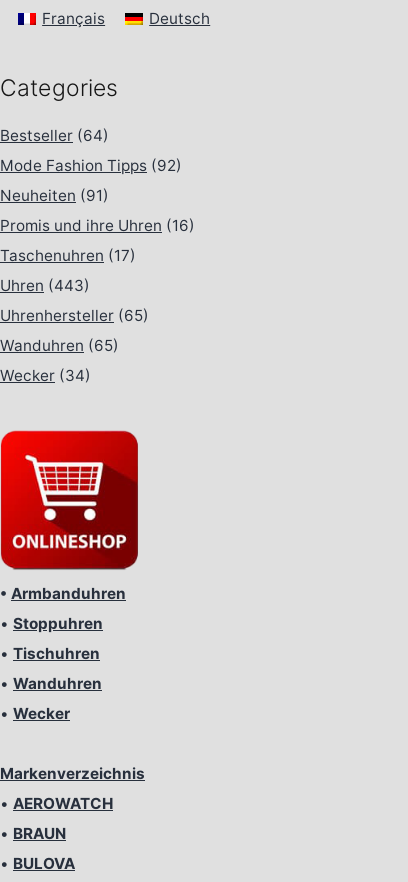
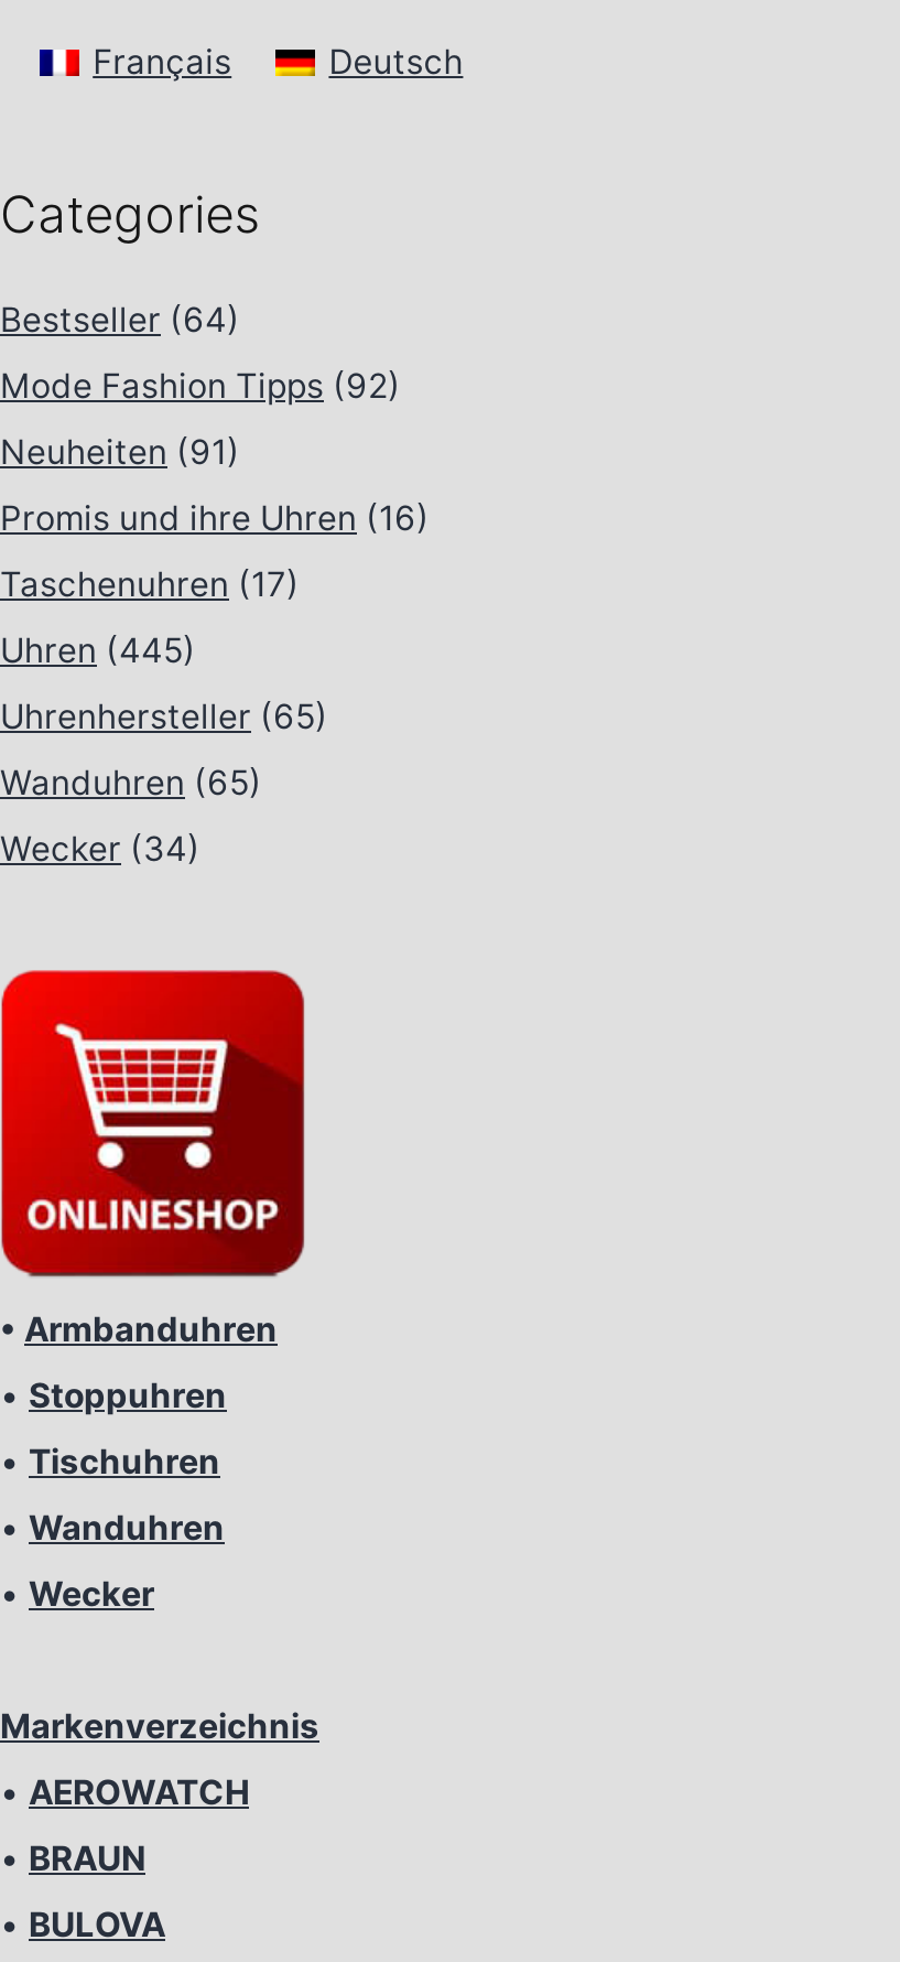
[0,276,90,295] Uhren (443) -> [0,629,196,671] Uhren (445)

